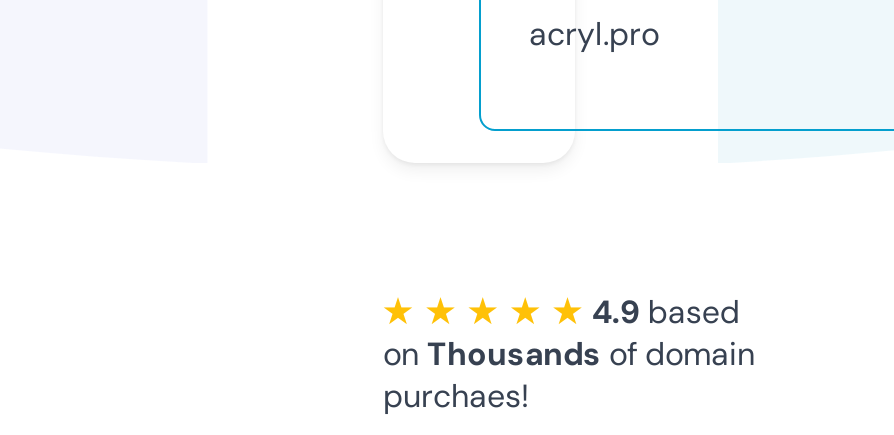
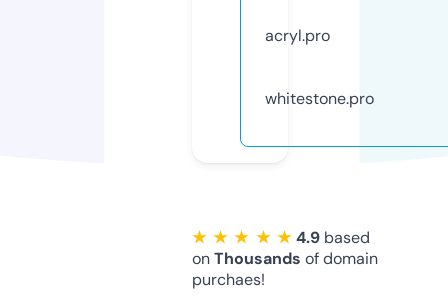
none -> [265,88,374,109] whitestone.pro

